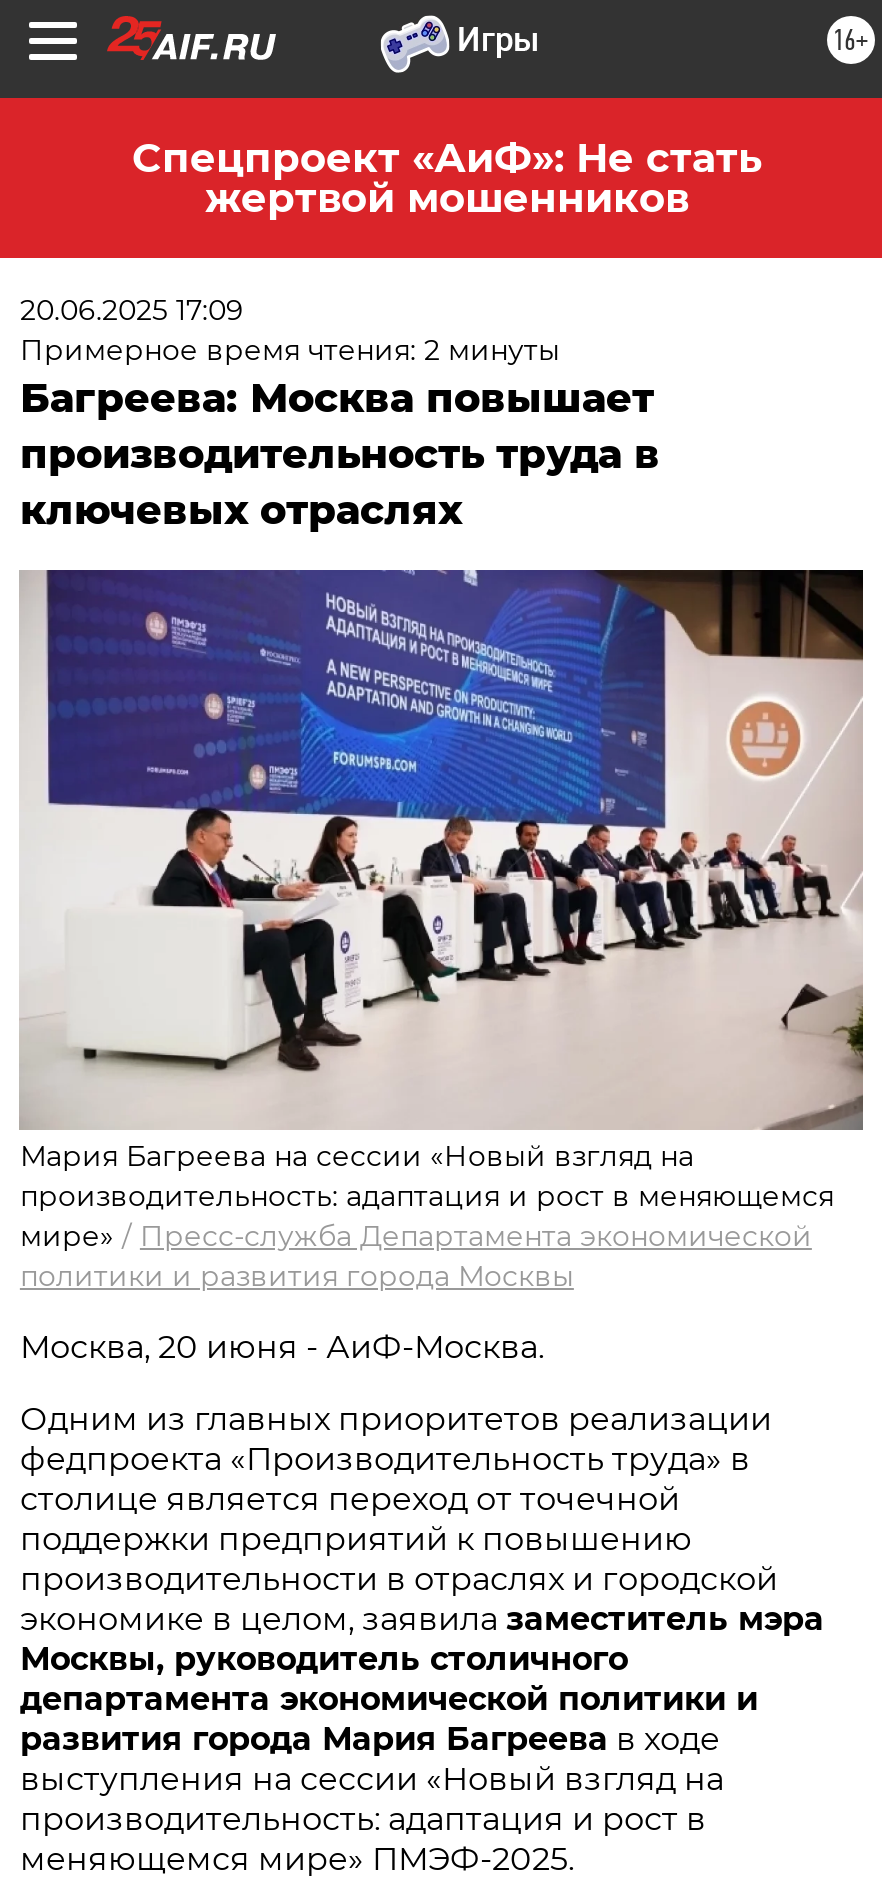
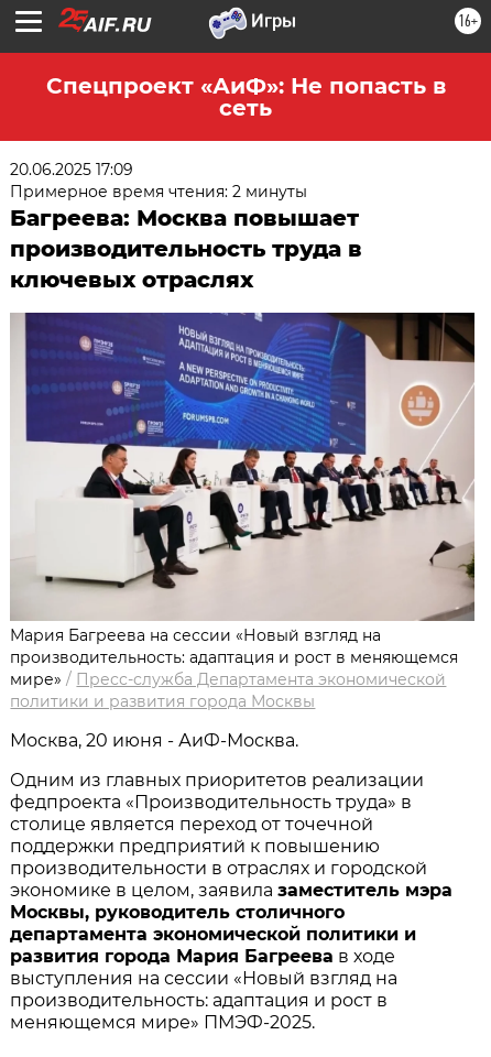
[132,134,762,222] Спецпроект «АиФ»: Не стать | жертвой мошенников -> [46,73,445,121] Спецпроект «АиФ»: Не попасть в | сеть

